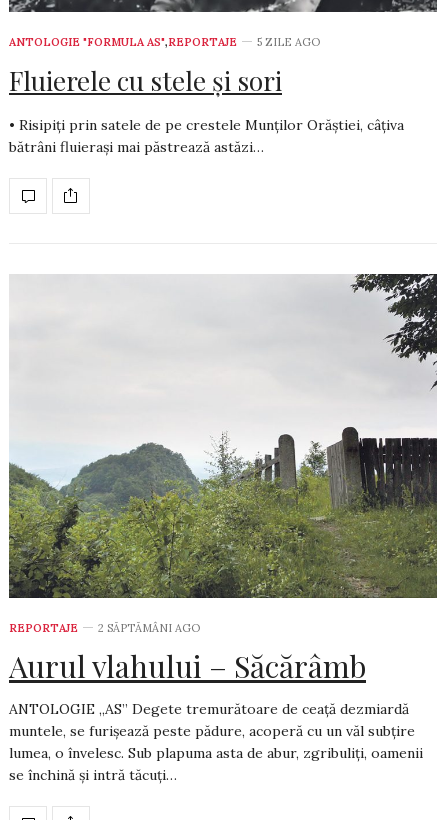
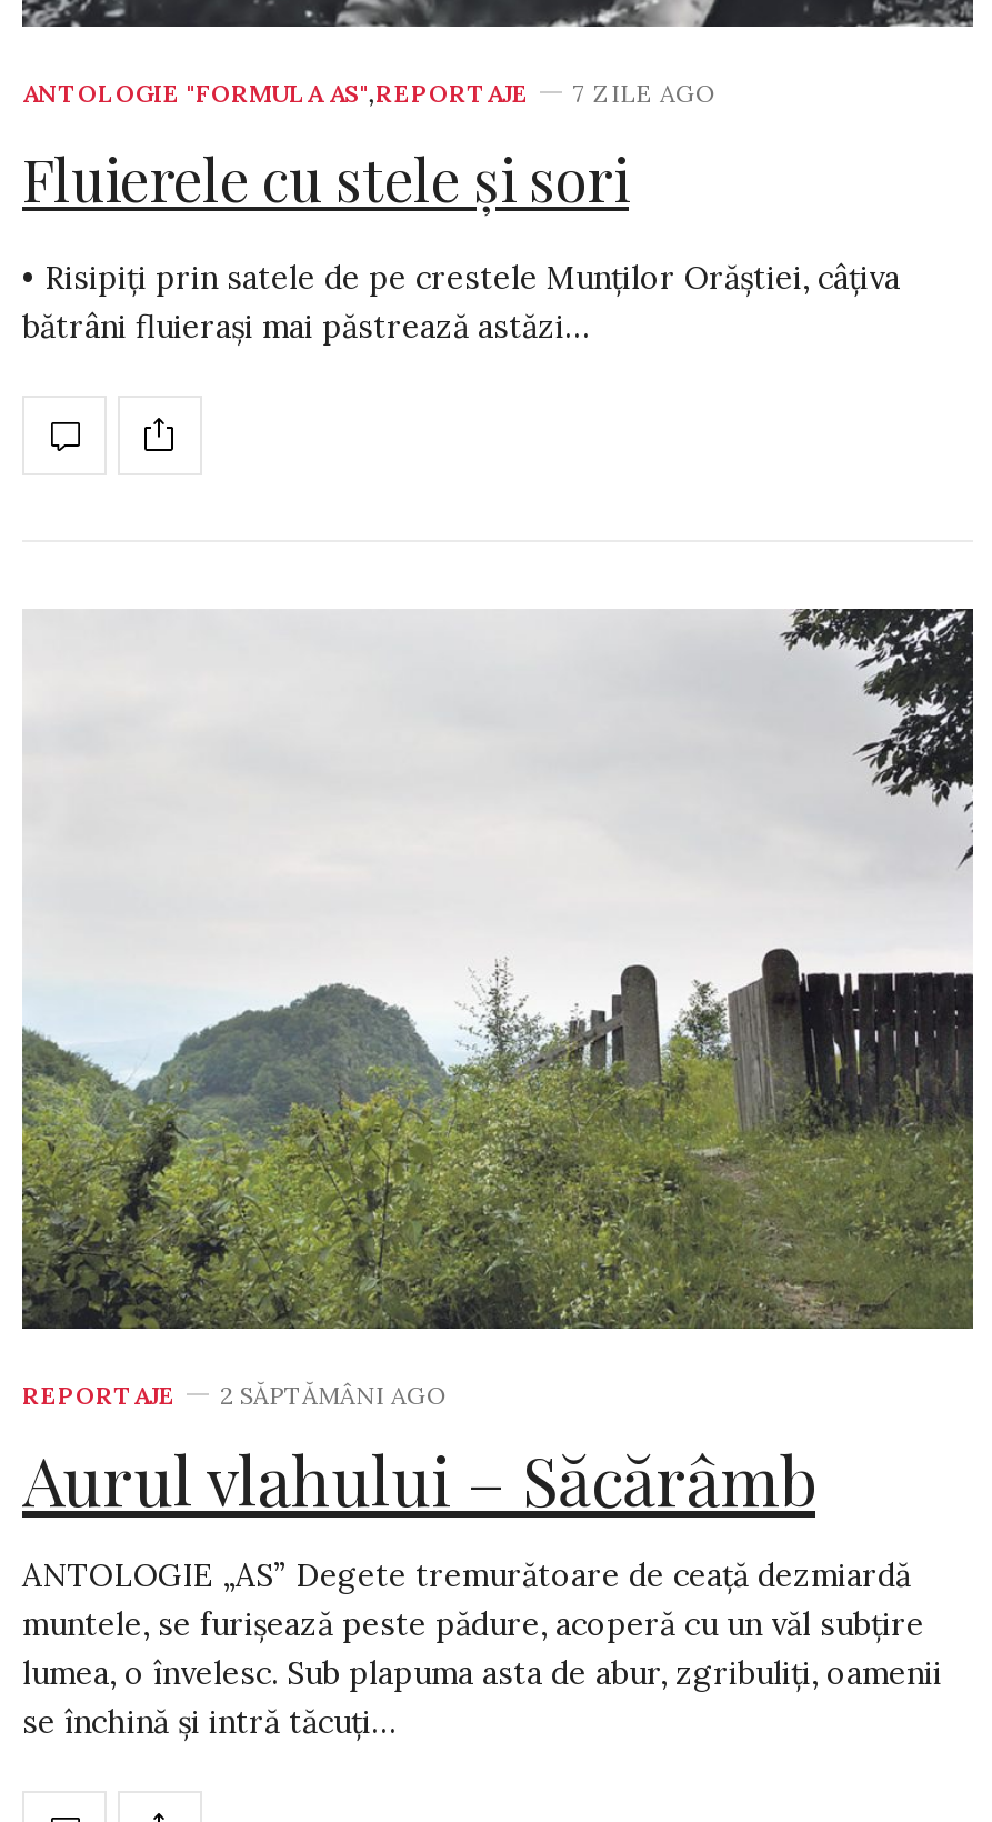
[9,35,320,49] ANTOLOGIE "FORMULA AS",REPORTAJE 5 ZILE AGO -> [22,77,715,108] ANTOLOGIE "FORMULA AS",REPORTAJE 7 ZILE AGO

